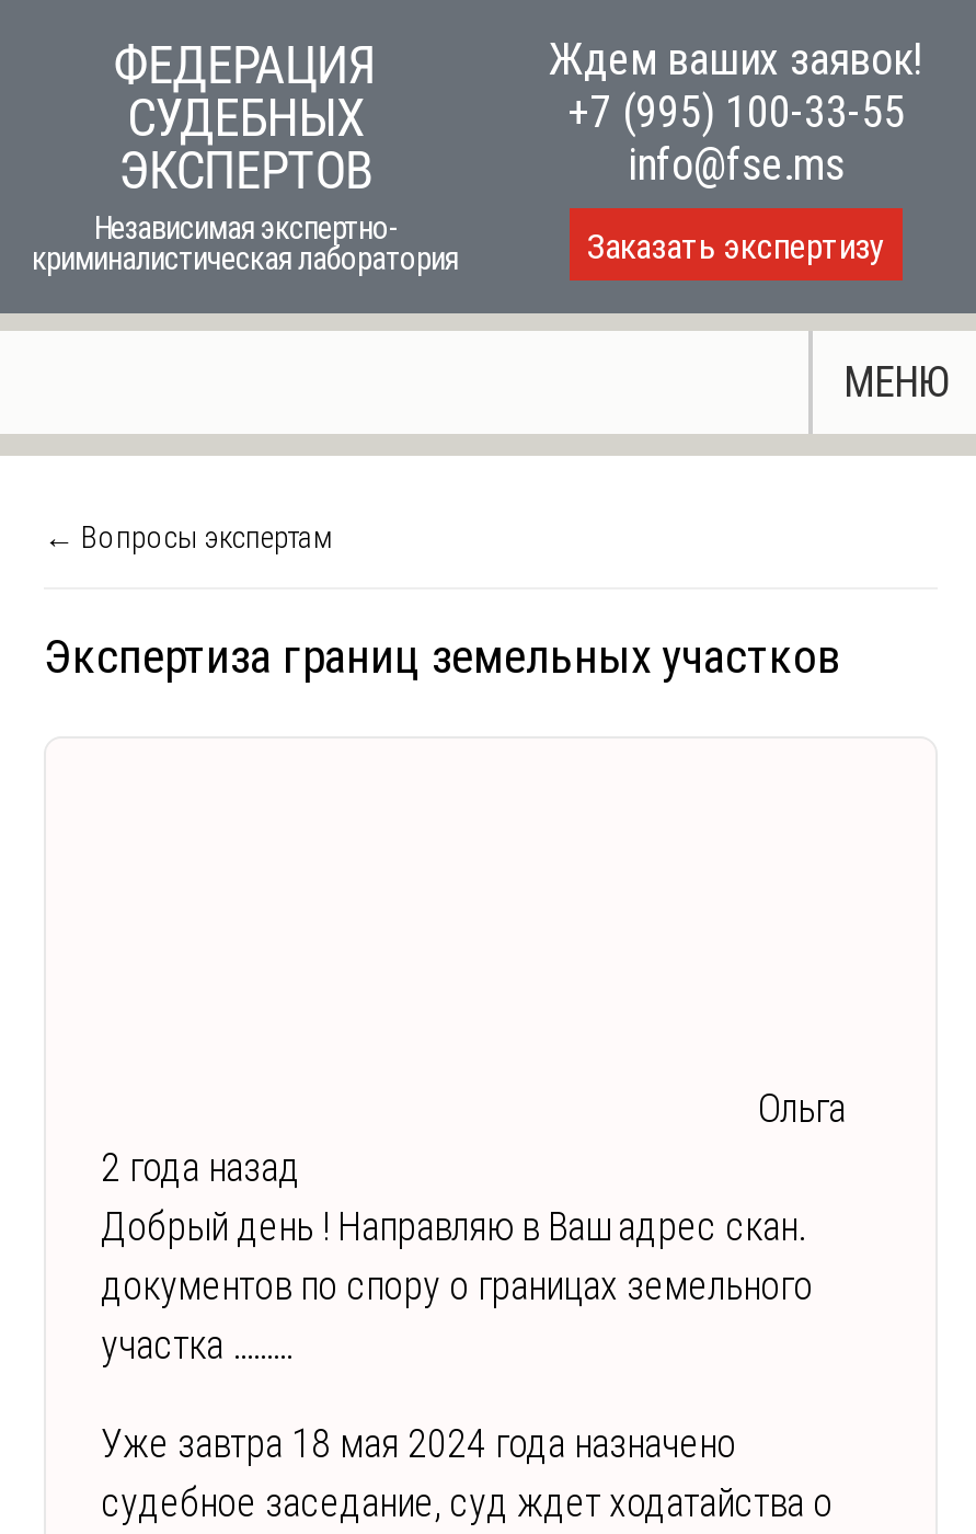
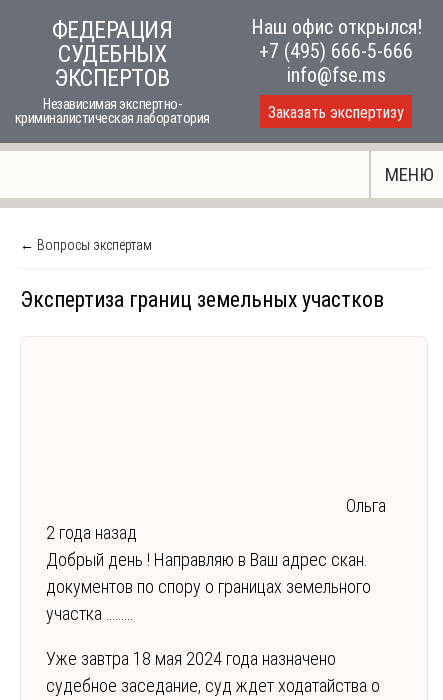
[549,33,923,138] Ждем ваших заявок! | +7 (995) 100-33-55 -> [250,15,421,63] Наш офис открылся! | +7 (495) 666-5-666

